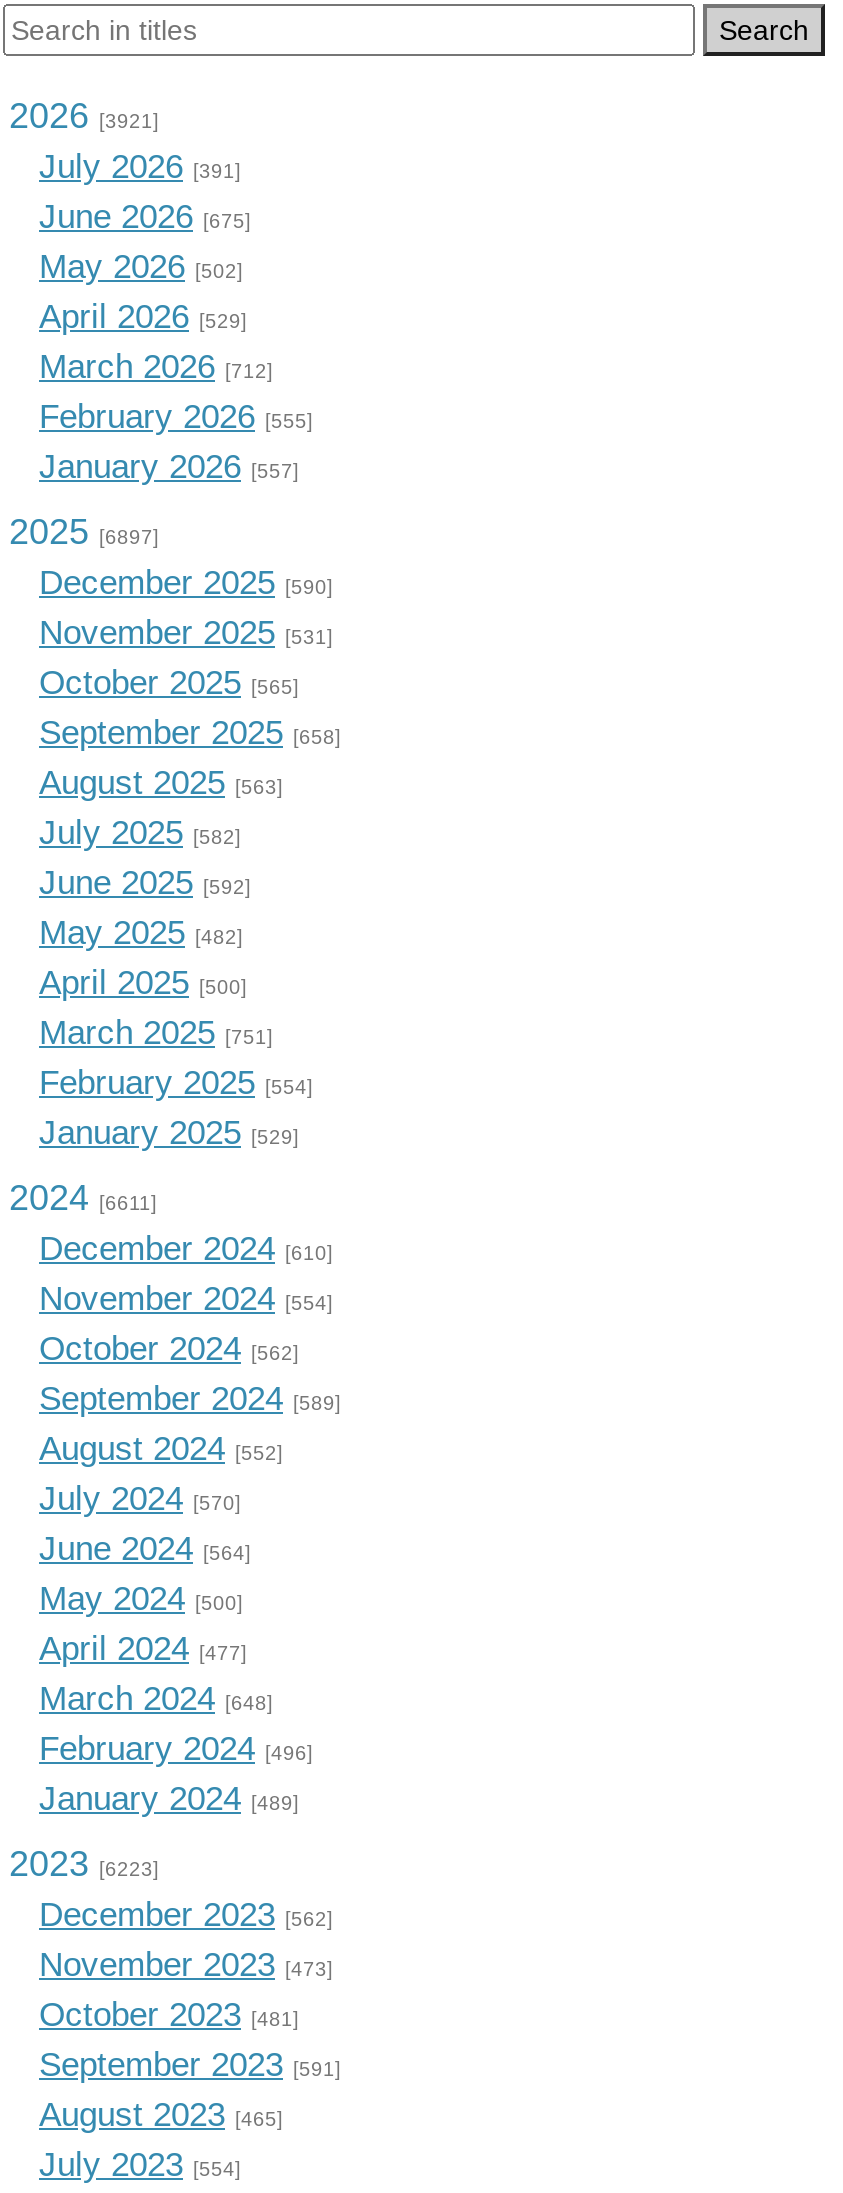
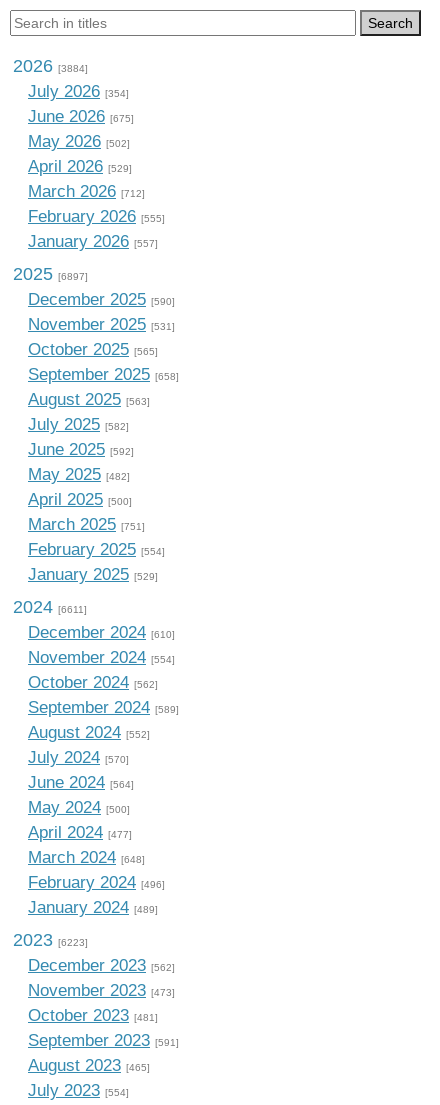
[9,96,159,136] 2026 [3921] -> [13,56,88,76] 2026 [3884]
[39,148,241,186] July 2026 [391] -> [28,82,129,101] July 2026 [354]

